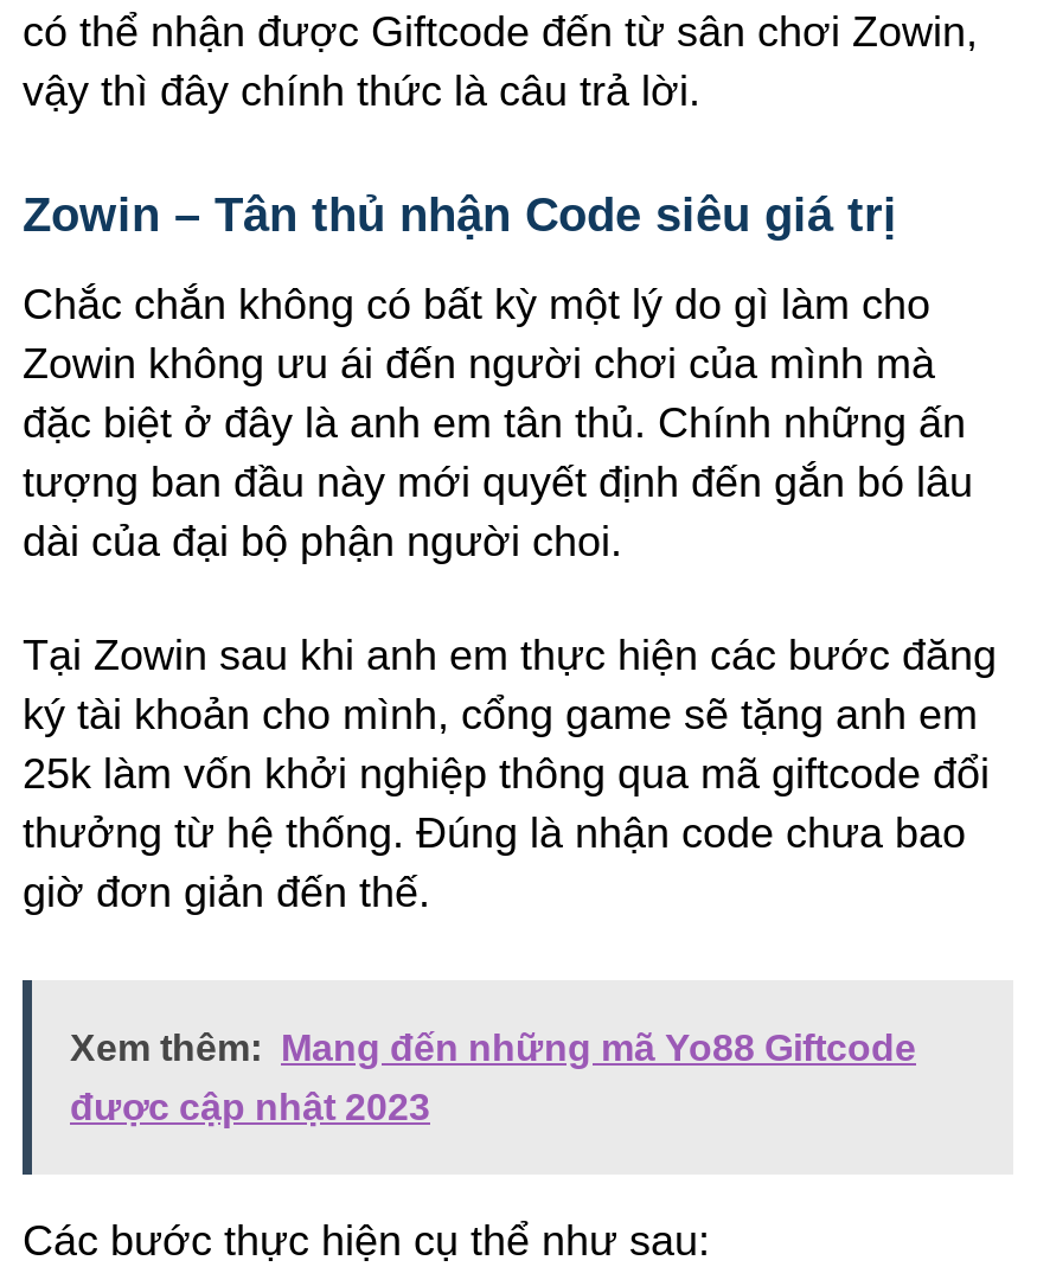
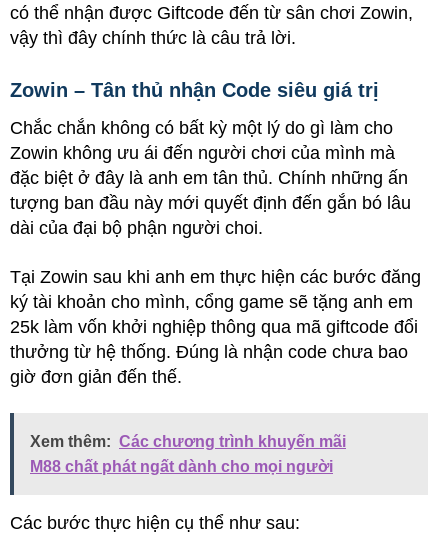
[70,1027,916,1067] Xem thêm: Mang đến những mã Yo88 Giftcode -> [30,433,346,450] Xem thêm: Các chương trình khuyến mãi
[70,1086,430,1127] được cập nhật 2023 -> [30,458,333,475] M88 chất phát ngất dành cho mọi người

